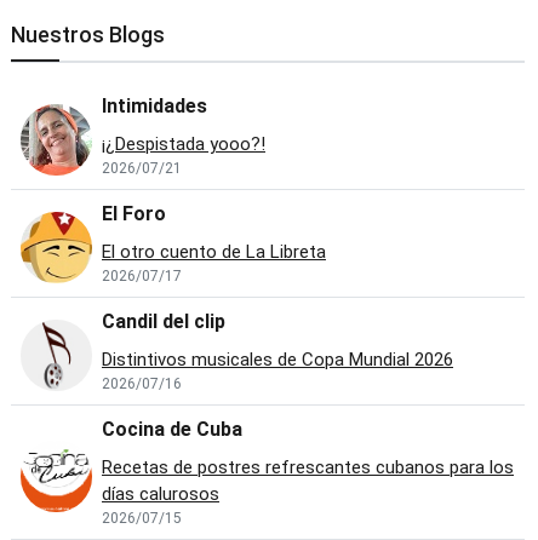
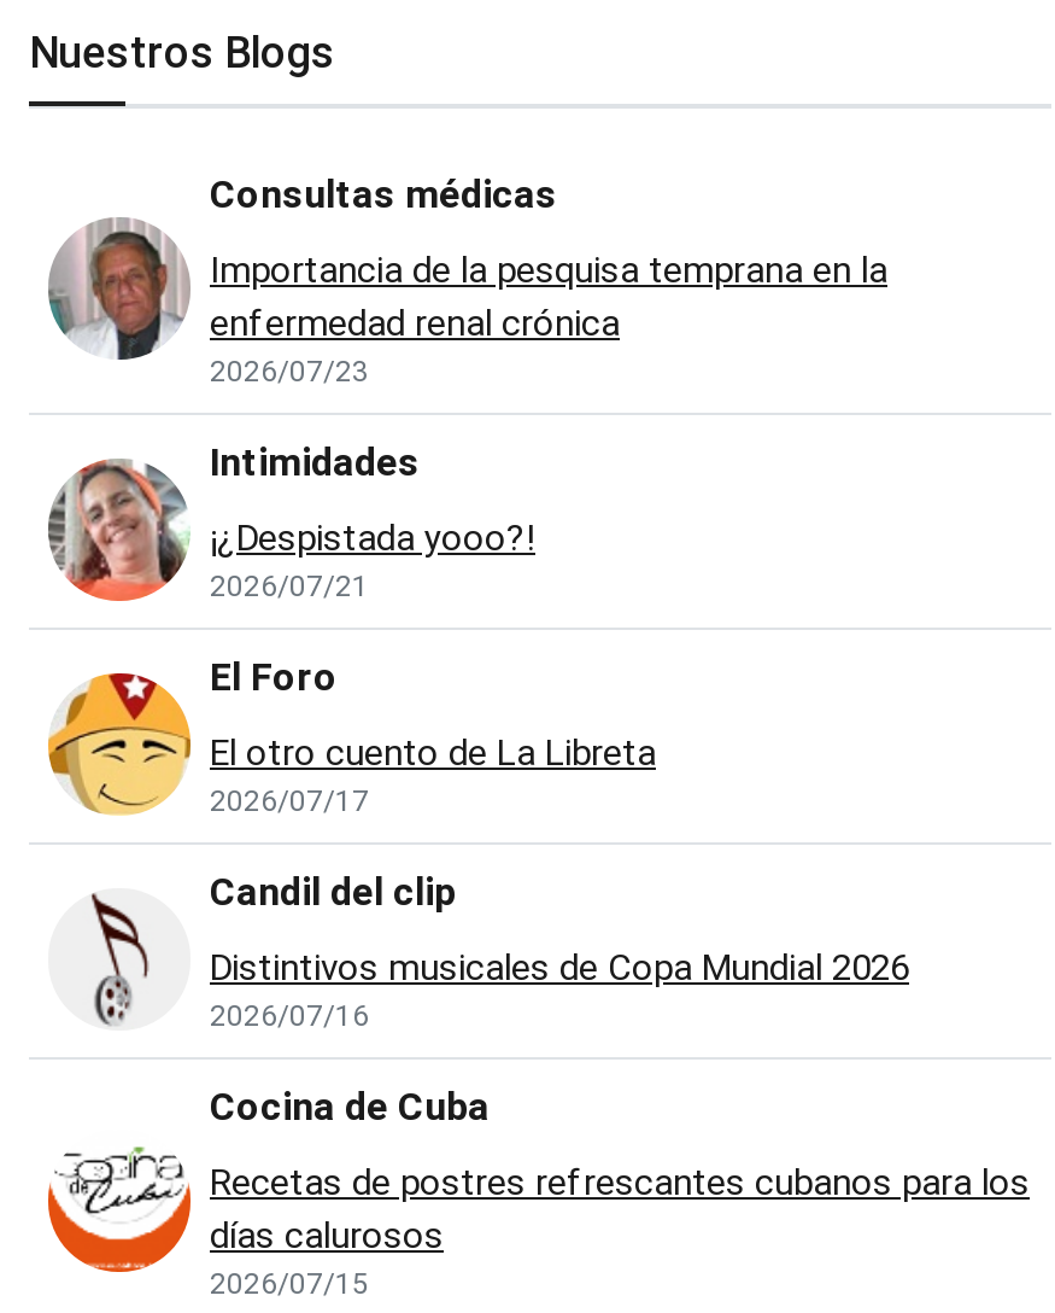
none -> [46,171,887,388] [image] | Consultas médicas | Importancia de la pesquisa temprana en la | enfermedad renal crónica | 2026/07/23

